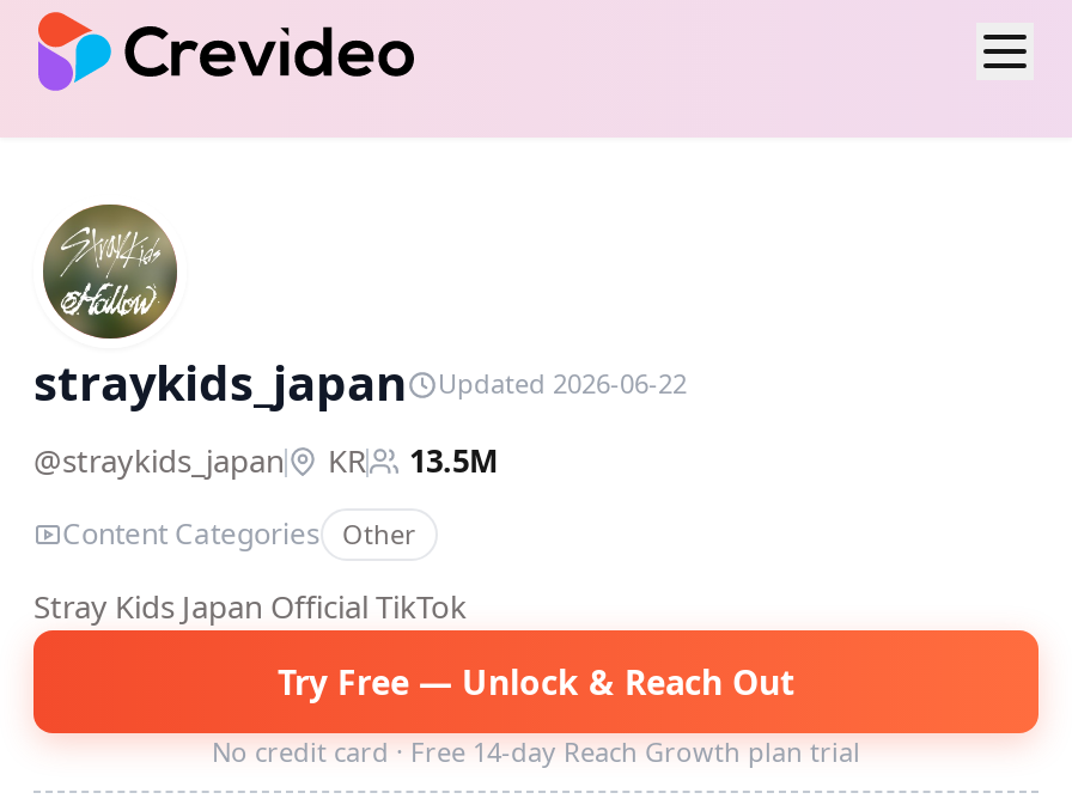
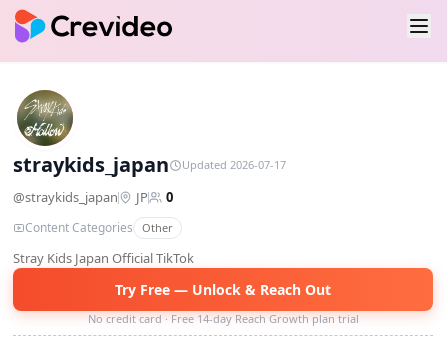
[33,350,687,415] straykids_japan Updated 2026-06-22 -> [13,151,286,178] straykids_japan Updated 2026-07-17
[328,439,498,482] KR | 13.5M -> [136,188,173,206] JP | 0

